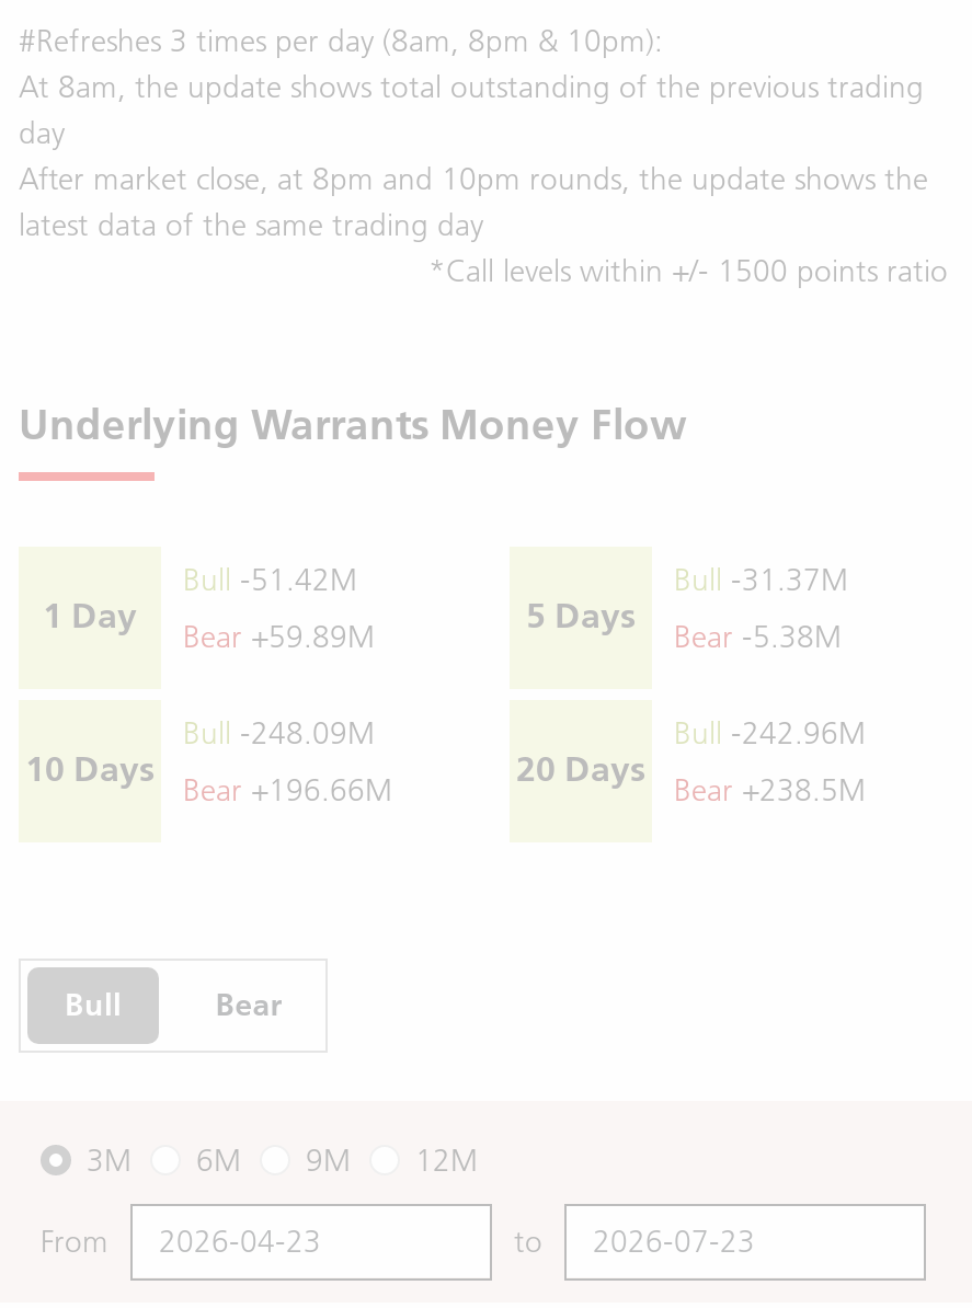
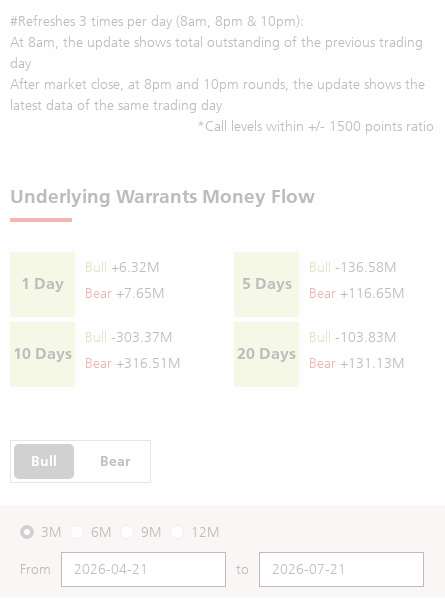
[183,561,356,598] Bull -51.42M -> [85,259,159,276] Bull +6.32M
[674,561,847,598] Bull -31.37M -> [309,259,396,276] Bull -136.58M
[183,618,374,655] Bear +59.89M -> [85,285,164,302] Bear +7.65M
[674,618,841,655] Bear -5.38M -> [309,285,404,302] Bear +116.65M
[183,714,374,752] Bull -248.09M -> [85,329,172,346] Bull -303.37M
[674,714,865,752] Bull -242.96M -> [309,329,396,346] Bull -103.83M
[183,771,391,809] Bear +196.66M -> [85,355,180,372] Bear +316.51M
[674,771,865,809] Bear +238.5M -> [309,355,404,372] Bear +131.13M

